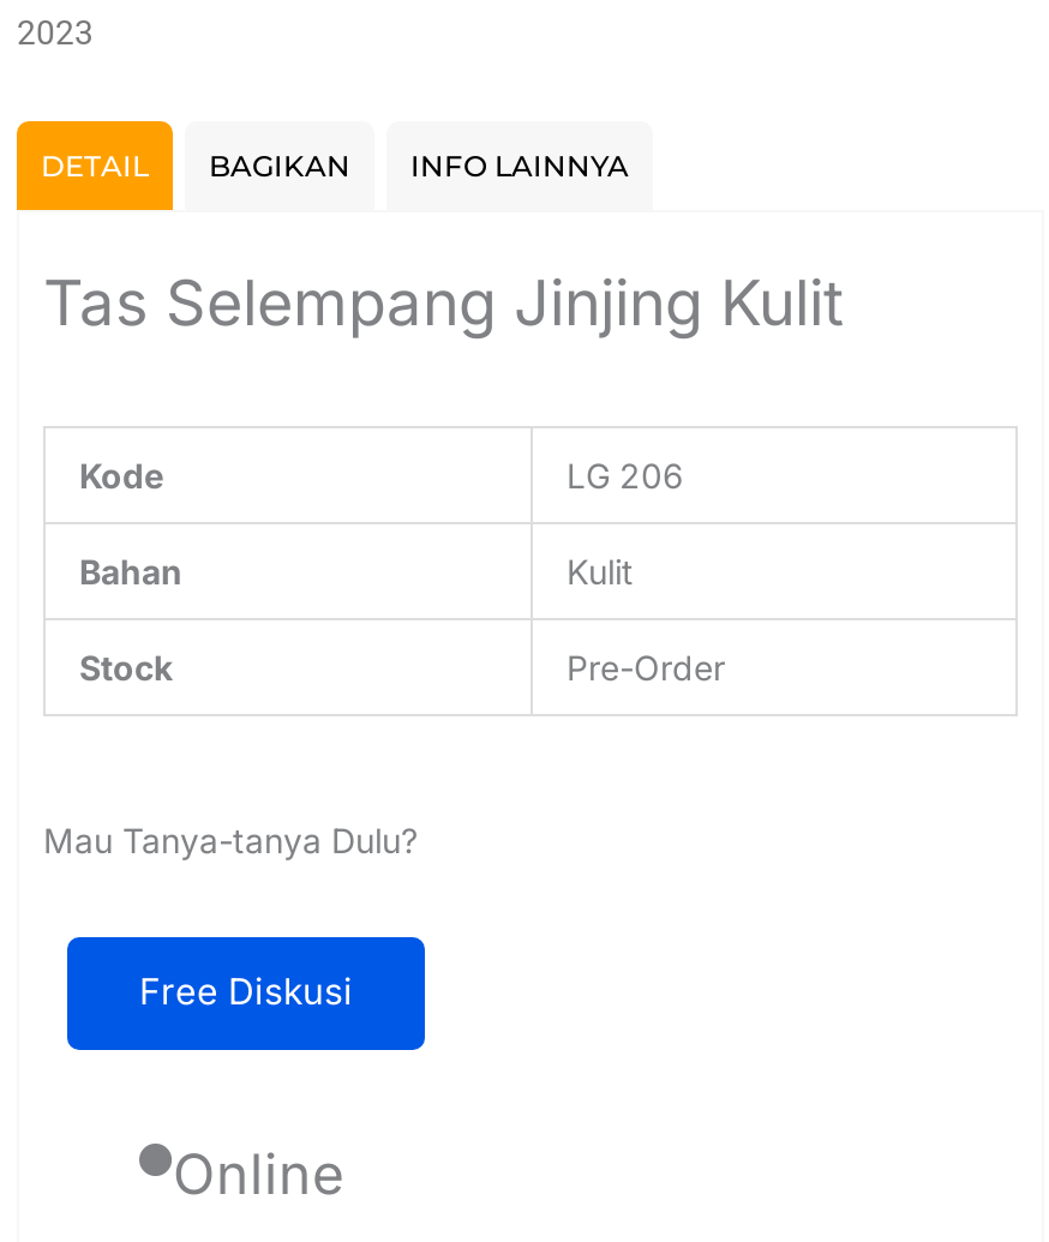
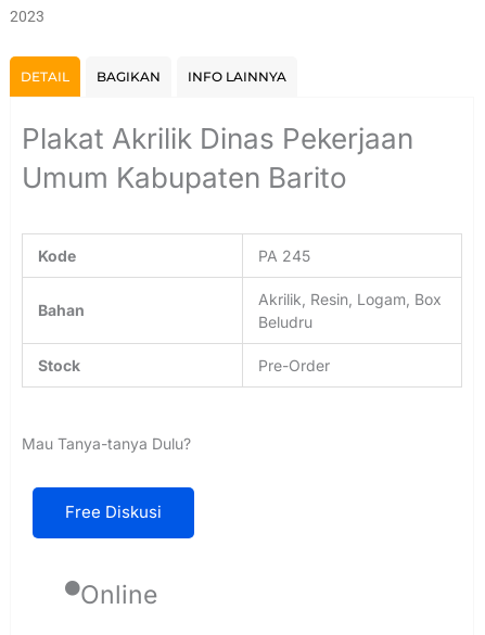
[43,266,845,340] Tas Selempang Jinjing Kulit -> [22,122,413,195] Plakat Akrilik Dinas Pekerjaan | Umum Kabupaten Barito
[567,455,684,496] LG 206 -> [258,247,310,265] PA 245
[567,551,634,592] Kulit -> [258,290,442,331] Akrilik, Resin, Logam, Box | Beludru

